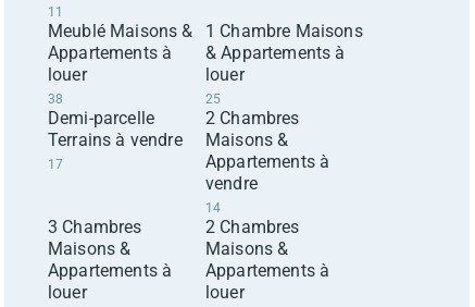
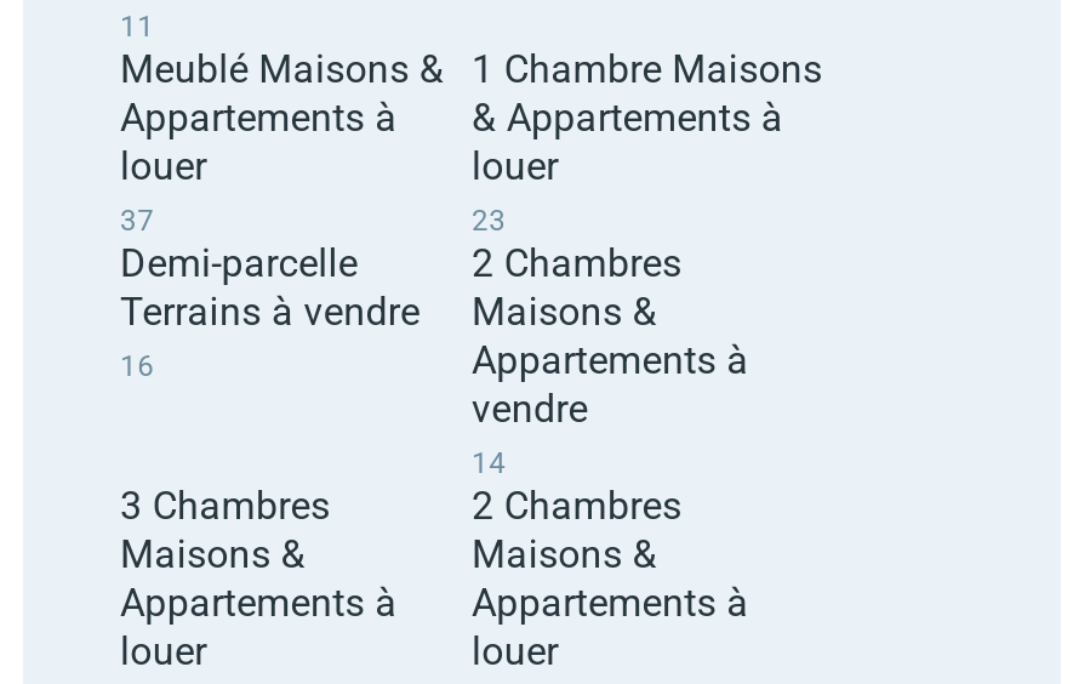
[48,91,63,106] 38 -> [120,203,154,237] 37
[205,91,221,106] 25 -> [472,203,506,237] 23
[48,156,63,172] 17 -> [120,348,154,382] 16

